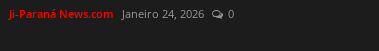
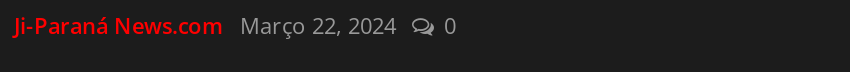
[9,6,204,21] Ji-Paraná News.com Janeiro 24, 2026 -> [14,11,396,41] Ji-Paraná News.com Março 22, 2024

